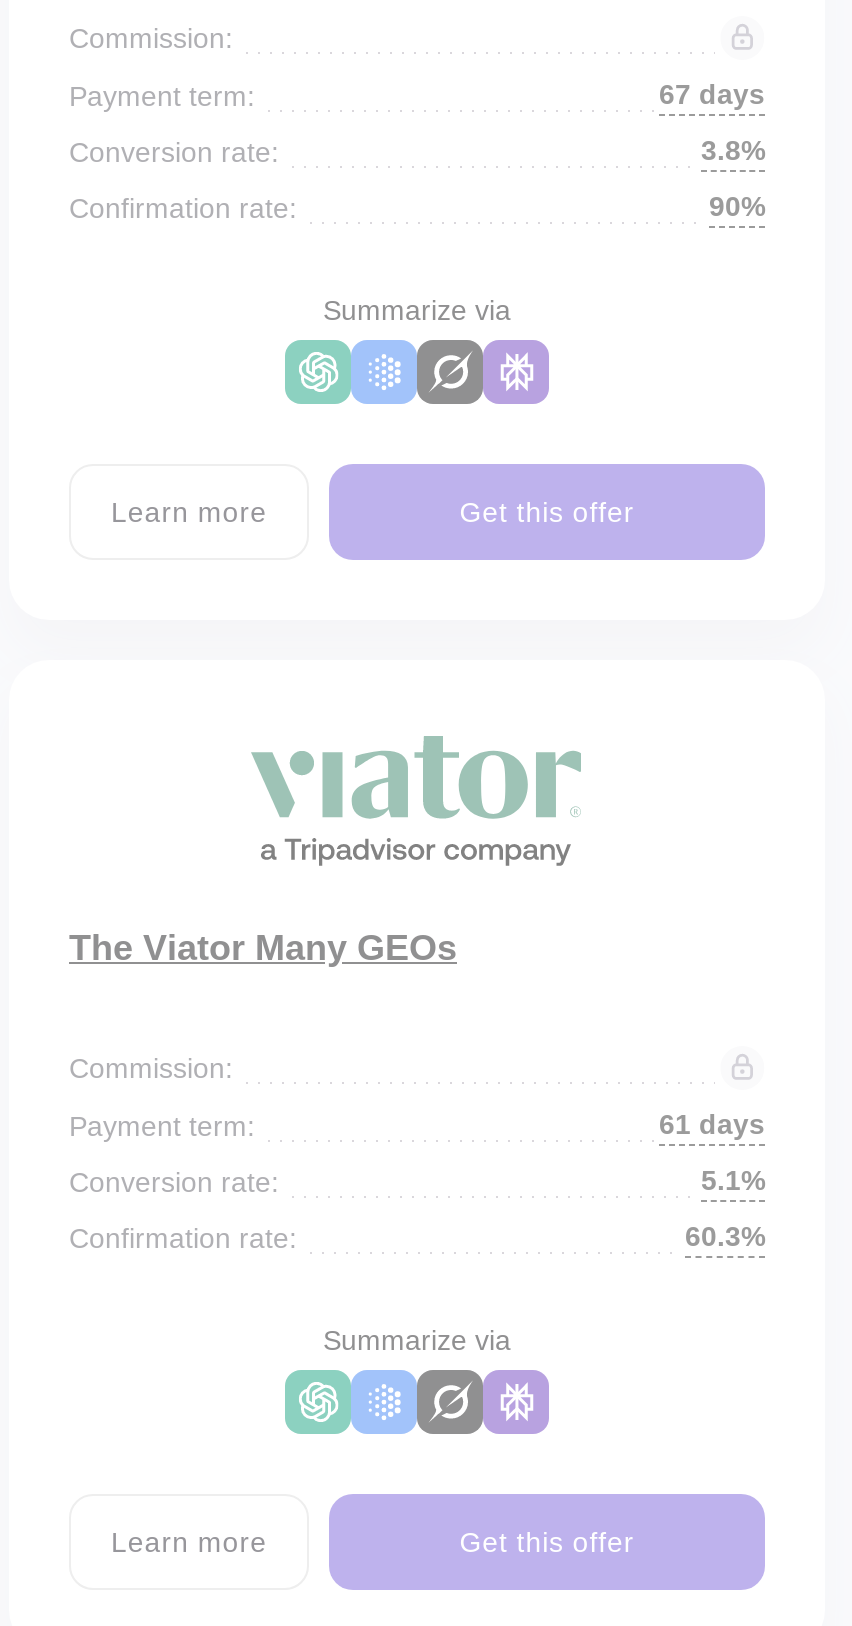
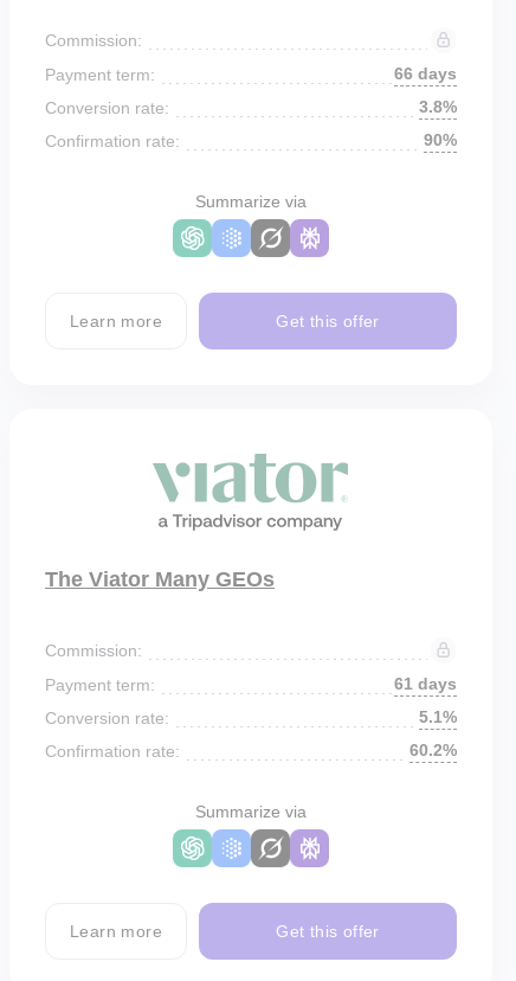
[659,78,765,110] 67 days -> [394,64,457,83] 66 days
[685,1220,765,1252] 60.3% -> [409,740,457,759] 60.2%

